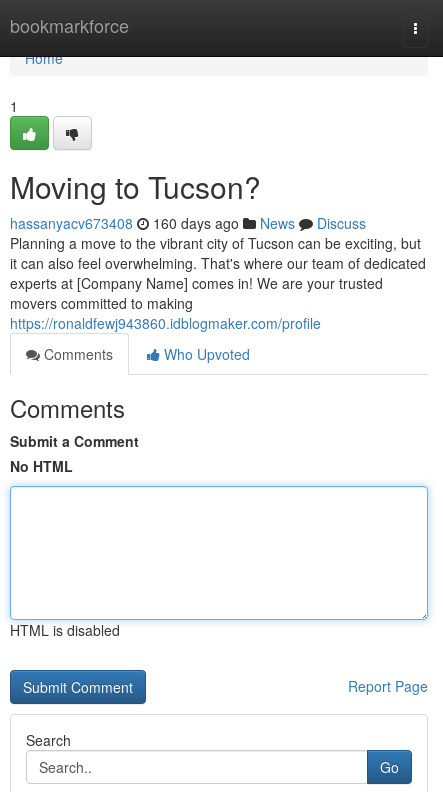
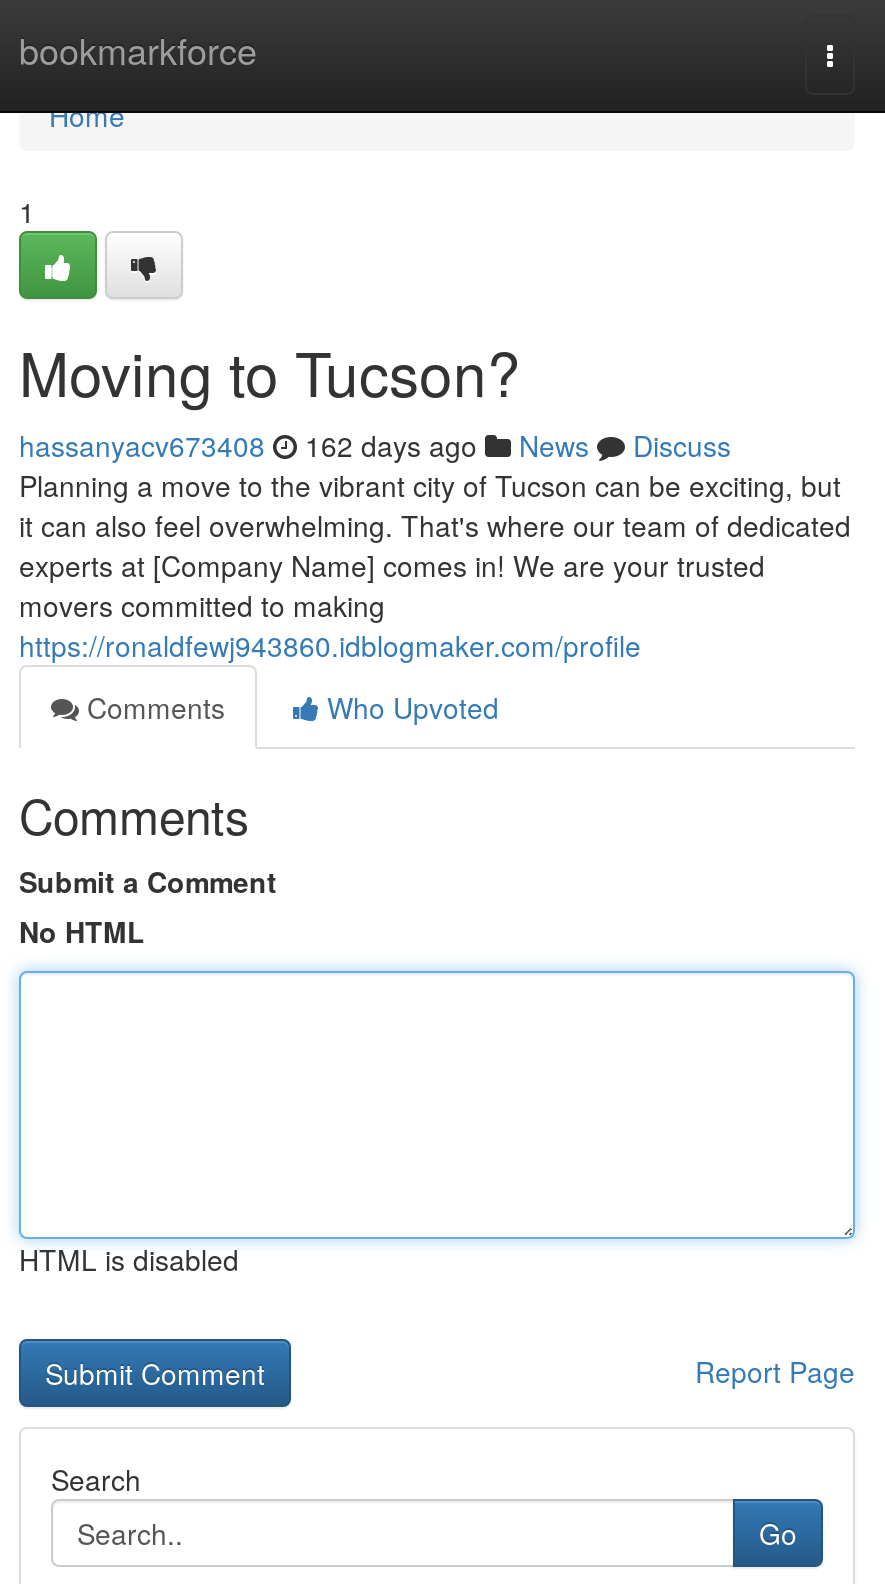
[10,213,366,233] hassanyacv673408 160 days ago News Discuss -> [19,425,731,465] hassanyacv673408 162 days ago News Discuss

